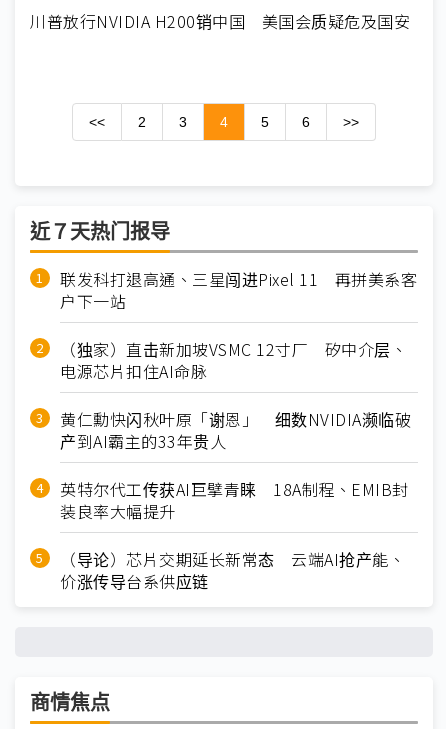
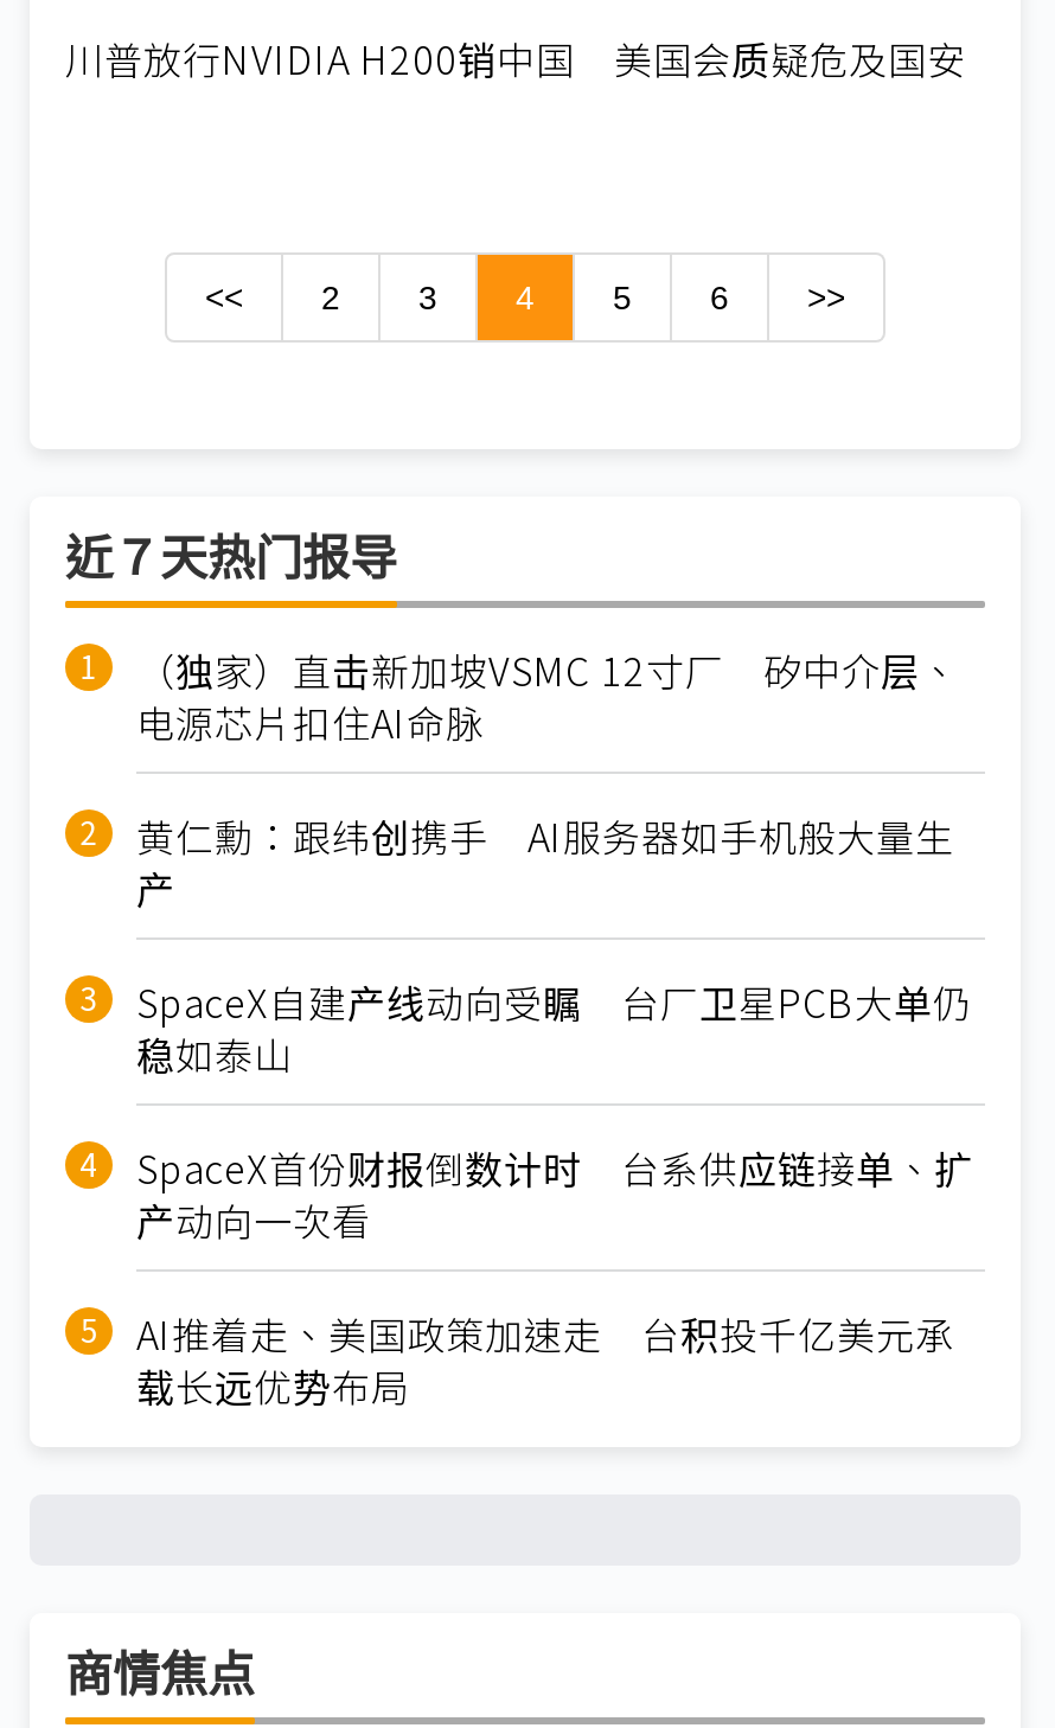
[60,267,417,313] 联发科打退高通、三星闯进Pixel 11 再拼美系客 | 户下一站 -> none
moved [60,337,407,383] -> [136,641,959,750]: （独家）直击新加坡VSMC 12寸厂 矽中介层、 | 电源芯片扣住AI命脉
[60,407,411,593] 黄仁勳快闪秋叶原「谢恩」 细数NVIDIA濒临破 | 产到AI霸主的33年贵人 | 英特尔代工传获AI巨擘青睐 18A制程、EMIB封 | 装良率大幅提升 | （导论）芯片交期延长新常态 云端AI抢产能、 | 价涨传导台系供应链 -> [136,807,973,1414] 黄仁勳：跟纬创携手 AI服务器如手机般大量生 | 产 | SpaceX自建产线动向受瞩 台厂卫星PCB大单仍 | 稳如泰山 | SpaceX首份财报倒数计时 台系供应链接单、扩 | 产动向一次看 | AI推着走、美国政策加速走 台积投千亿美元承 | 载长远优势布局

